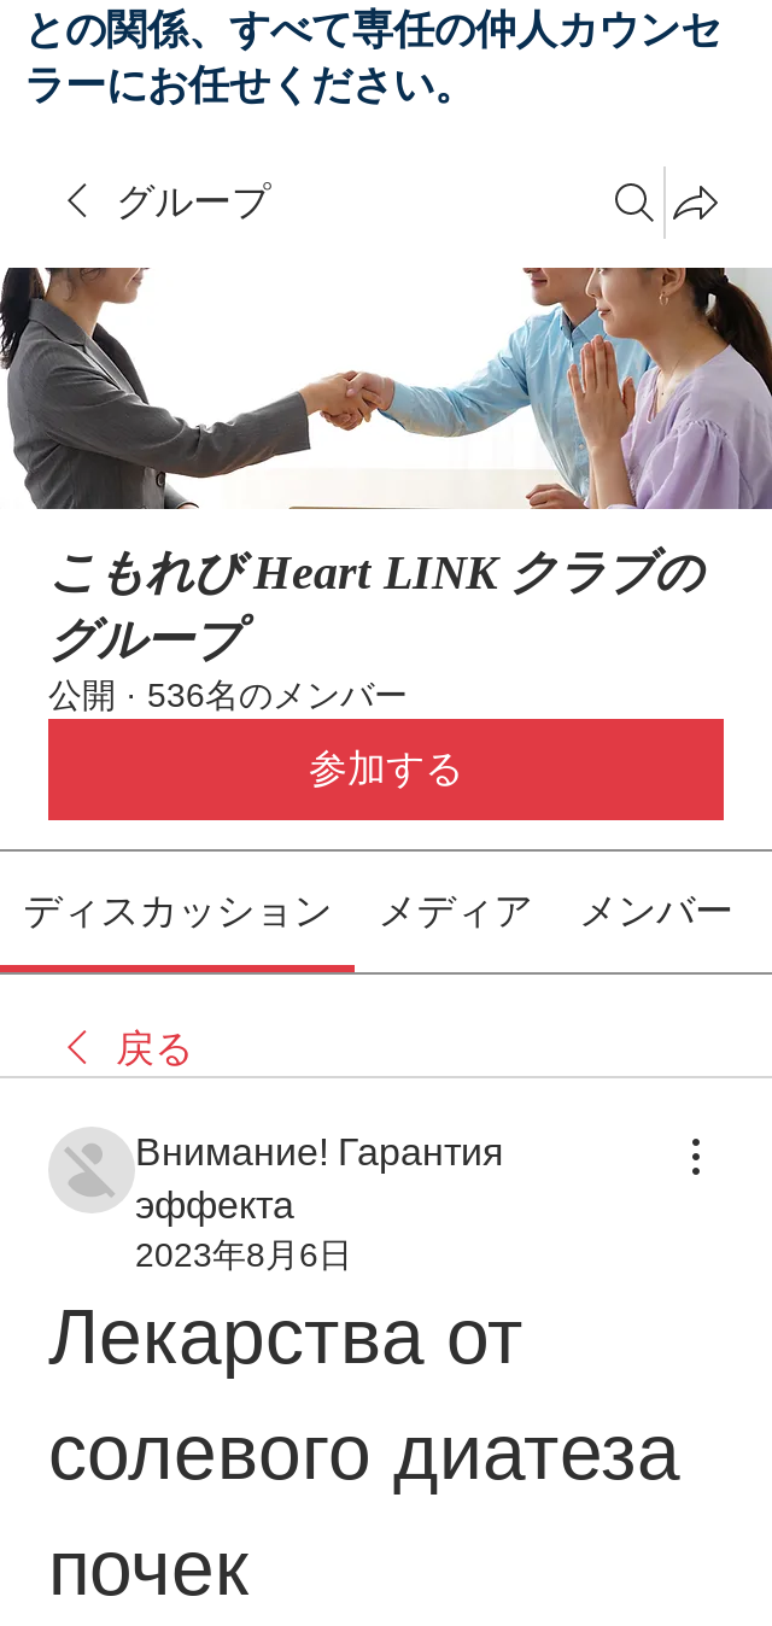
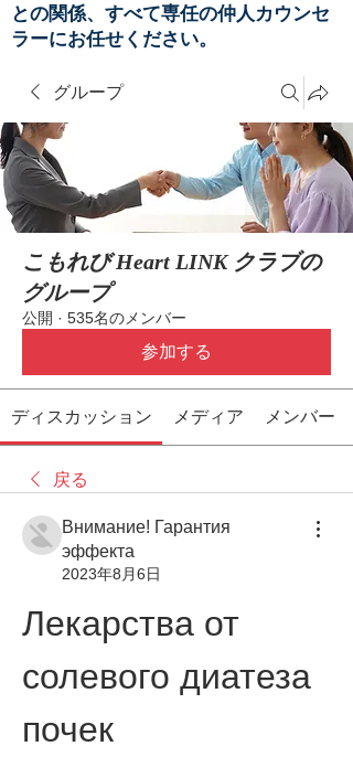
[48,675,408,714] 公開 · 536名のメンバー -> [22,309,186,327] 公開 · 535名のメンバー

